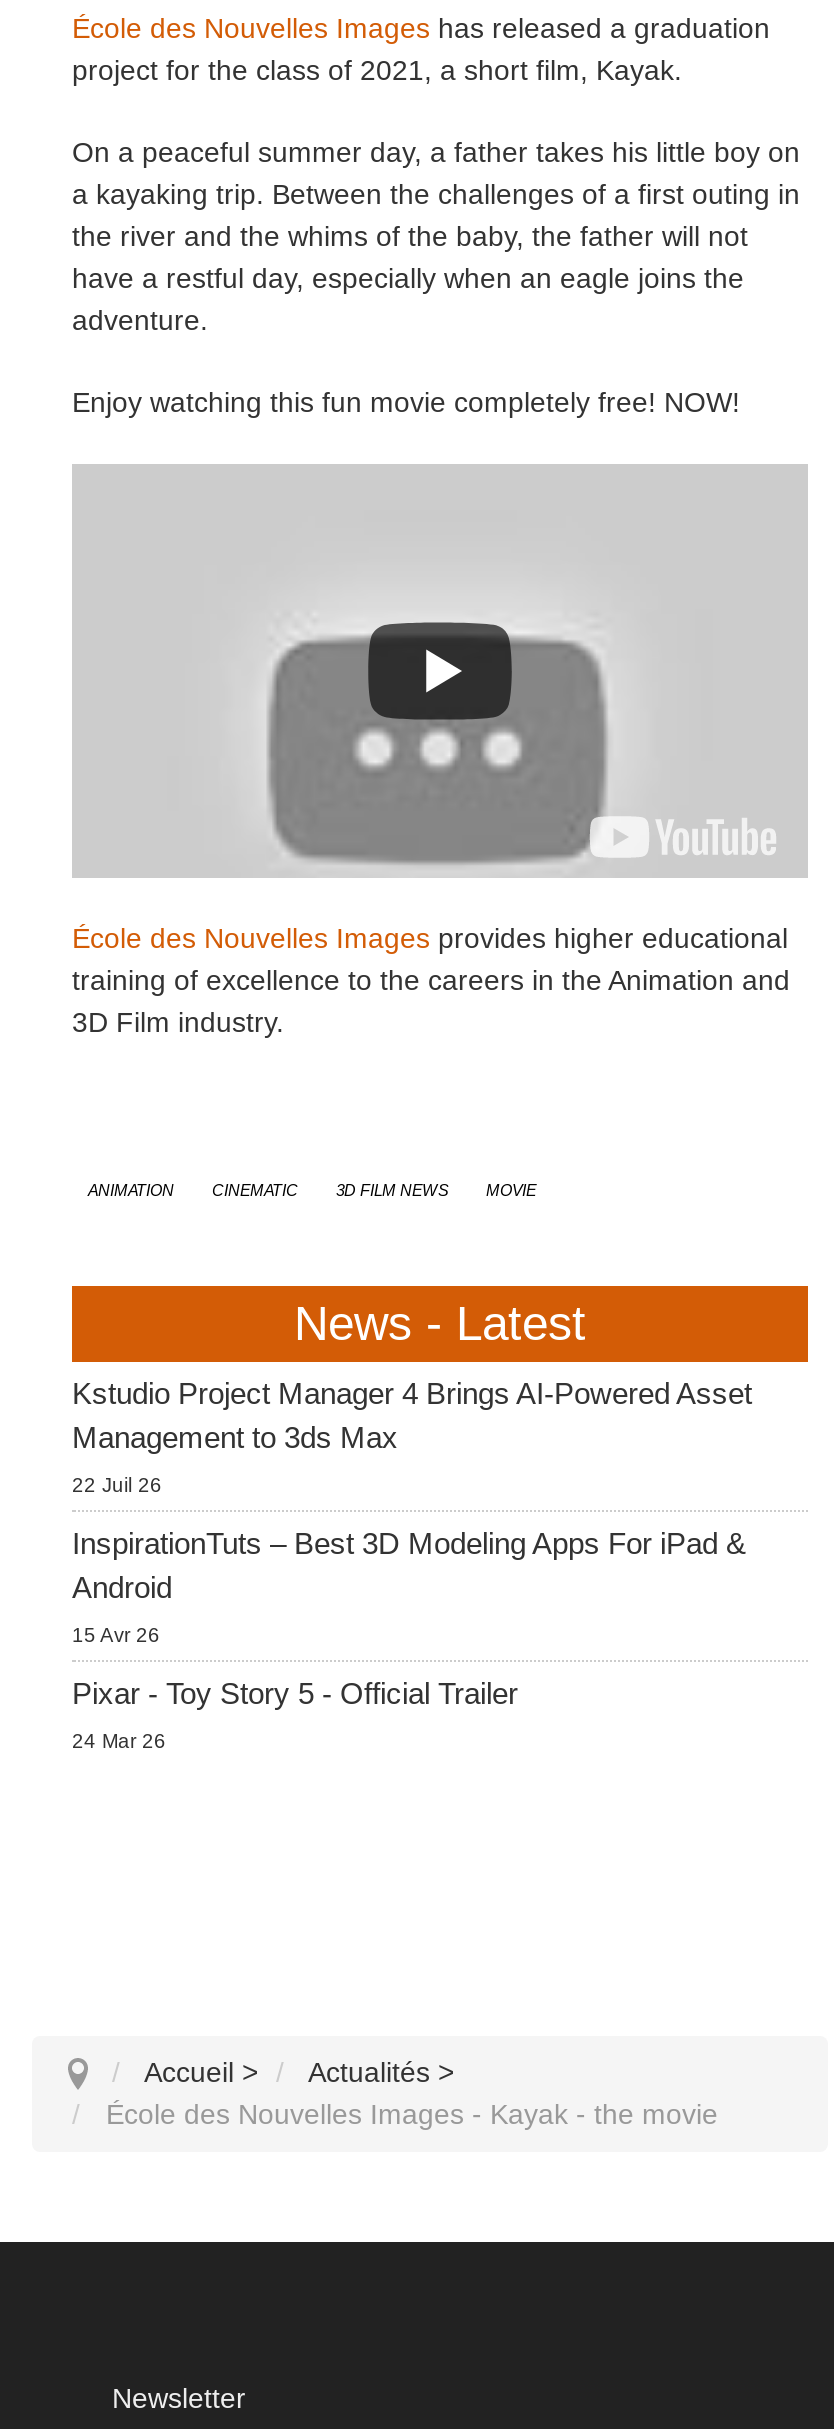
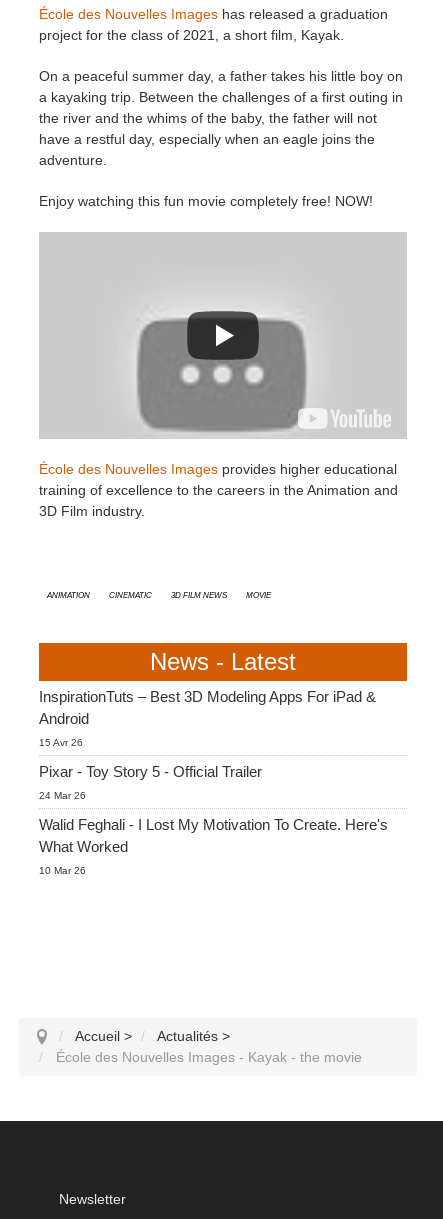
[72,1376,752,1496] Kstudio Project Manager 4 Brings AI-Powered Asset | Management to 3ds Max | 22 Juil 26 -> none
moved [72,1526,746,1752] -> [39,688,376,801]: InspirationTuts – Best 3D Modeling Apps For iPad & | Android | 15 Avr 26 | Pixar - Toy Story 5 - Official Trailer | 24 Mar 26
none -> [39,816,388,876] Walid Feghali - I Lost My Motivation To Create. Here's | What Worked | 10 Mar 26

